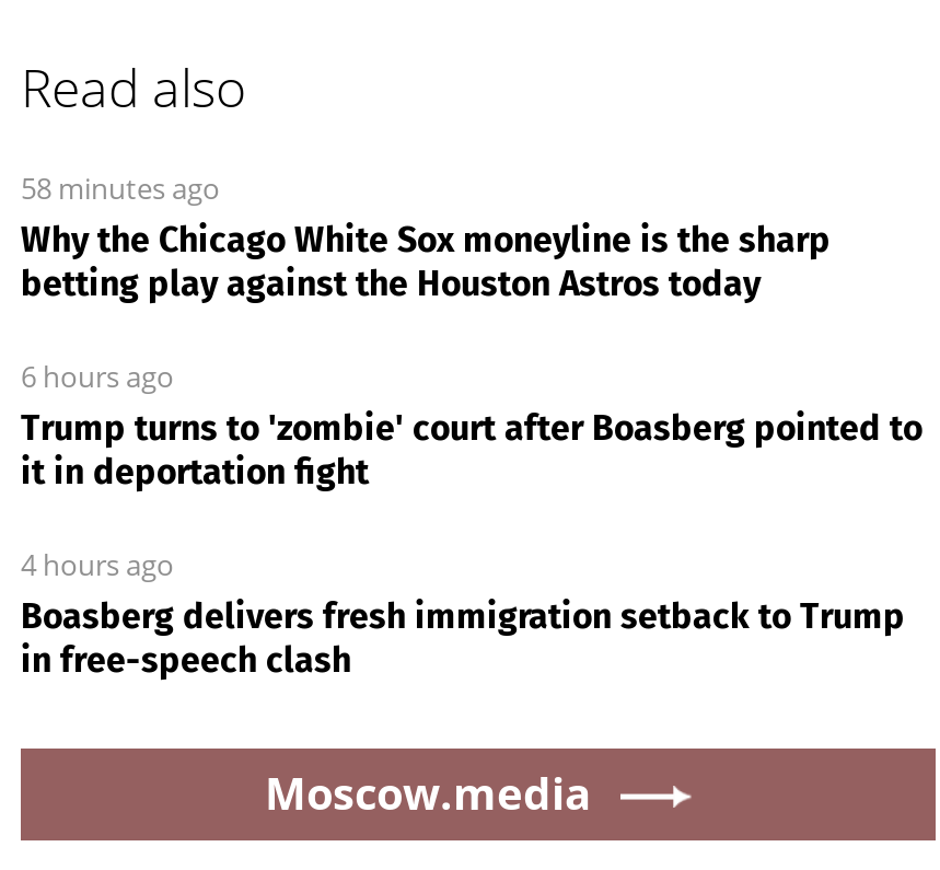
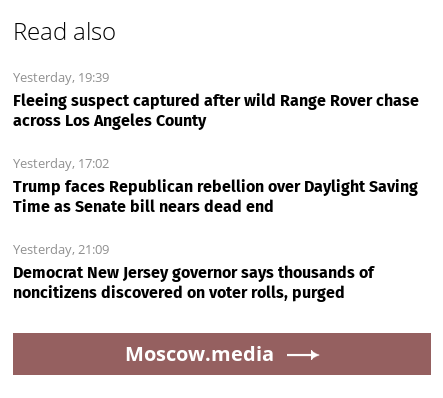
[21,168,831,304] 58 minutes ago | Why the Chicago White Sox moneyline is the sharp | betting play against the Houston Astros today -> [13,68,419,130] Yesterday, 19:39 | Fleeing suspect captured after wild Range Rover chase | across Los Angeles County
[21,356,922,492] 6 hours ago | Trump turns to 'zombie' court after Boasberg pointed to | it in deportation fight -> [13,154,418,216] Yesterday, 17:02 | Trump faces Republican rebellion over Daylight Saving | Time as Senate bill nears dead end
[21,545,905,680] 4 hours ago | Boasberg delivers fresh immigration setback to Trump | in free-speech clash -> [13,240,374,302] Yesterday, 21:09 | Democrat New Jersey governor says thousands of | noncitizens discovered on voter rolls, purged

